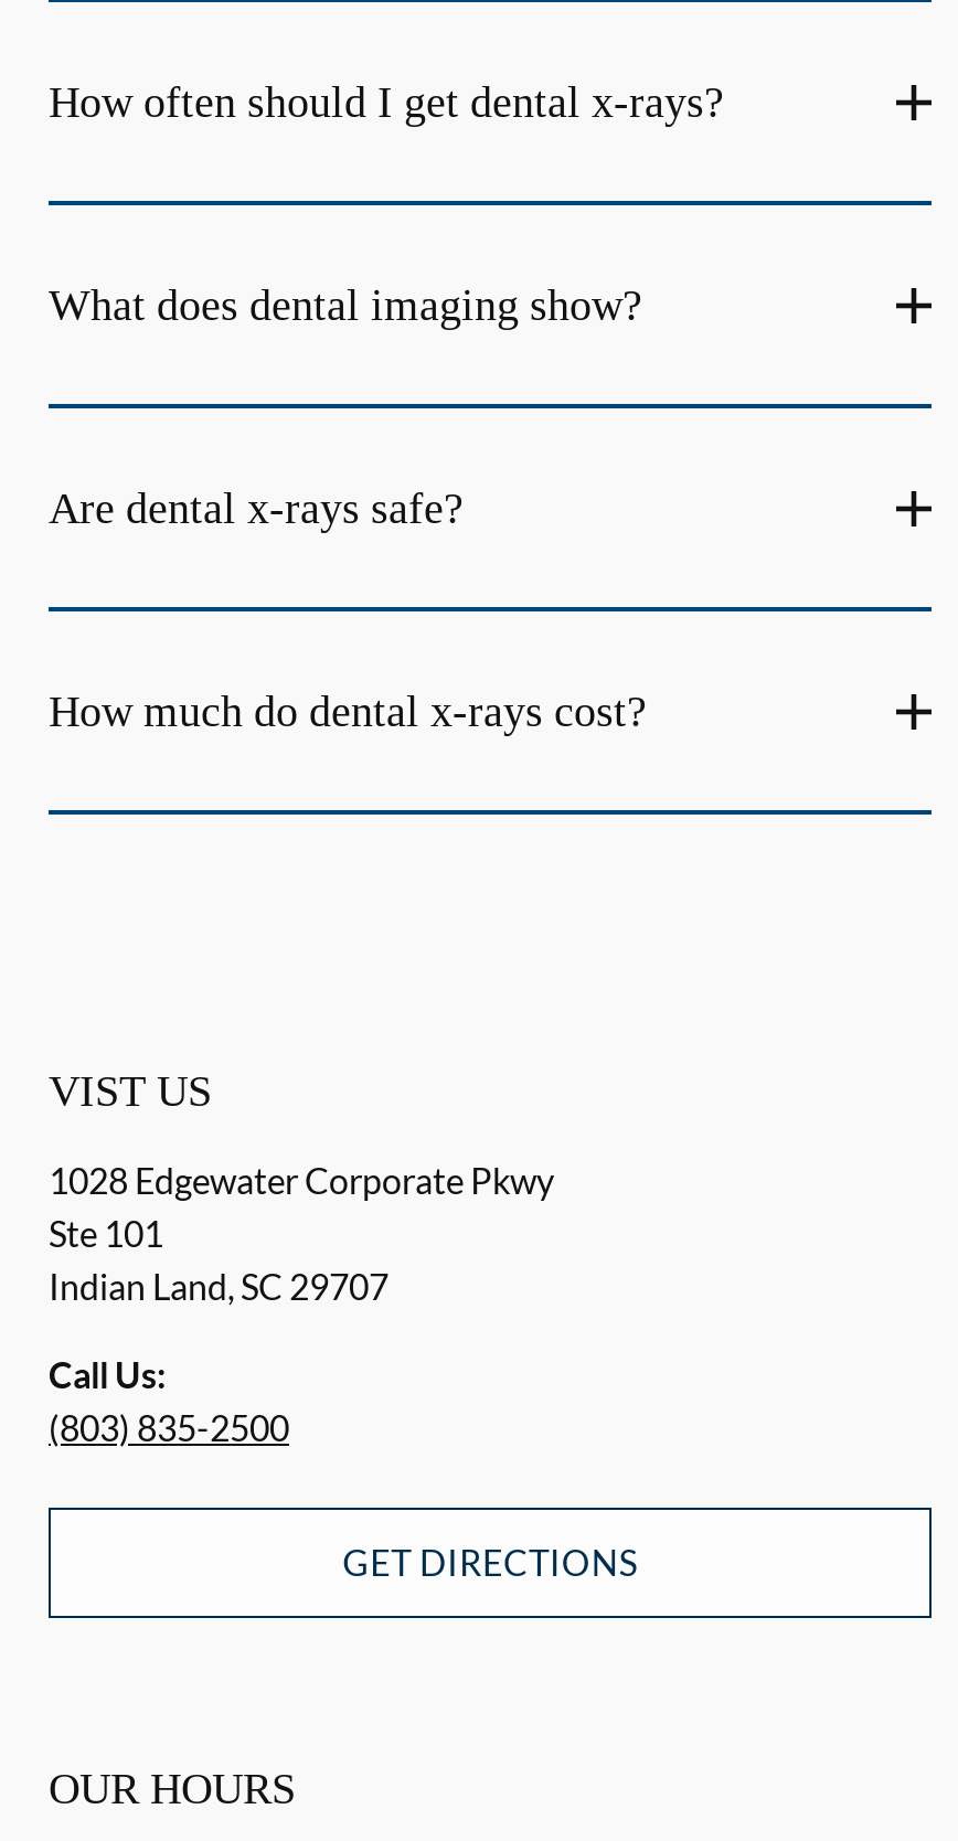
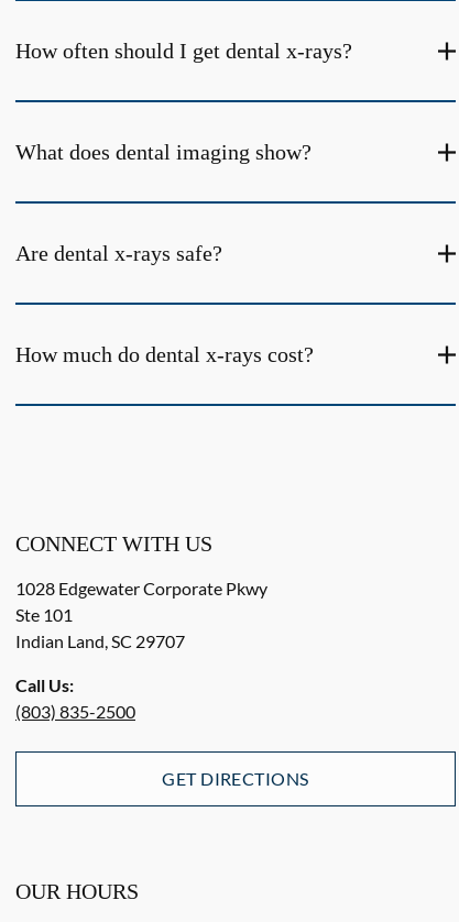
[49,1066,212,1115] VIST US -> [15,531,212,556] CONNECT WITH US

